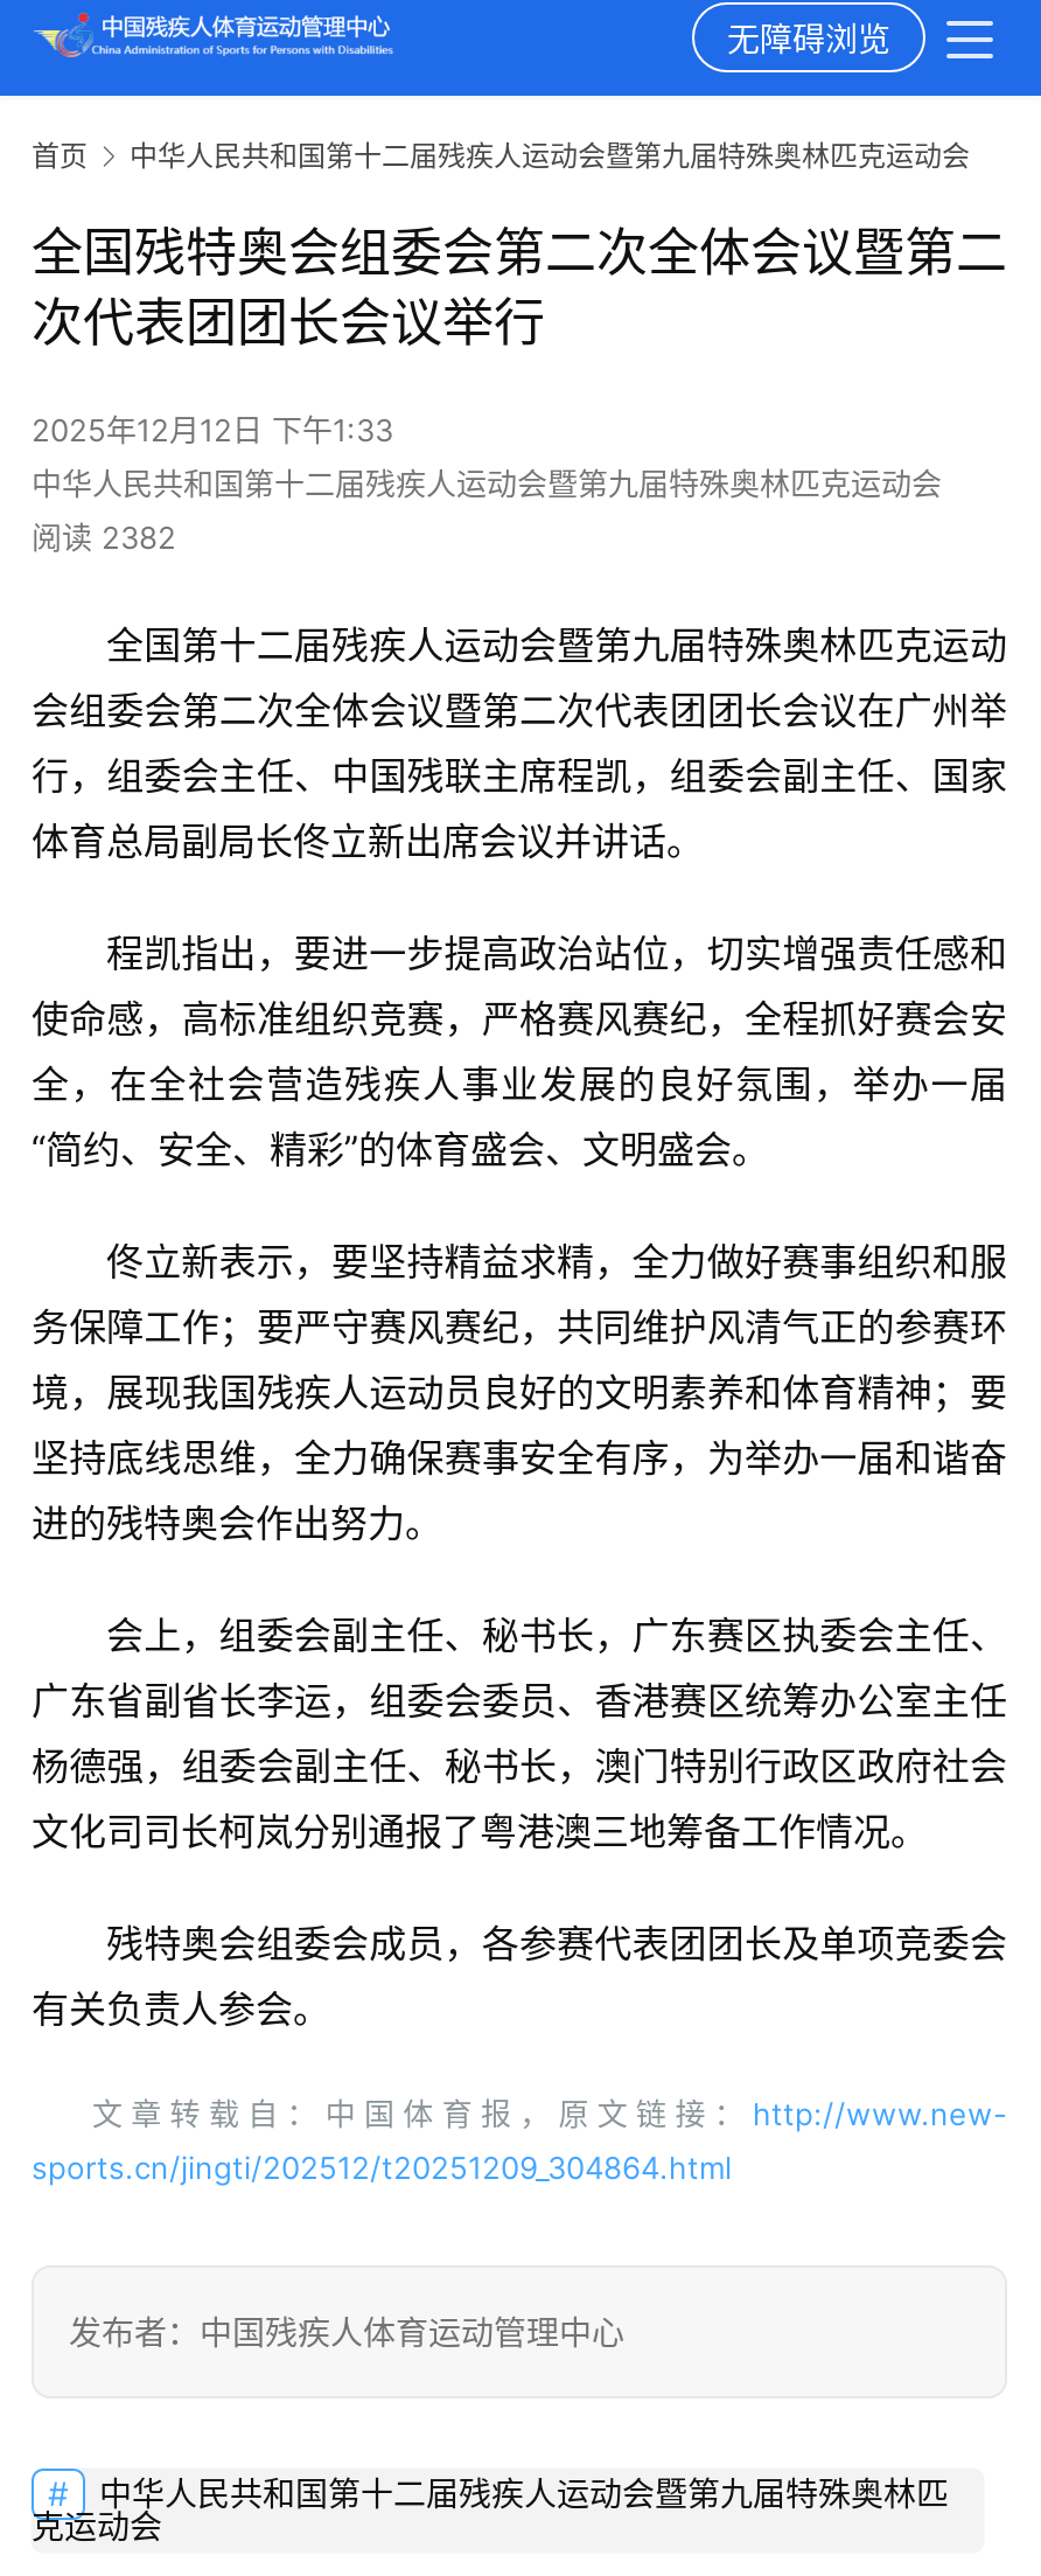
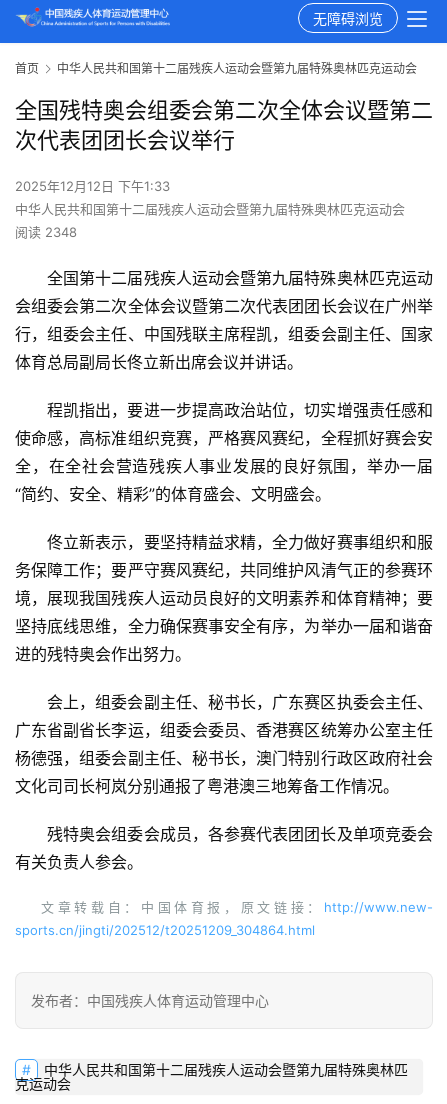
[32,519,176,556] 阅读 2382 -> [15,224,77,240] 阅读 2348

